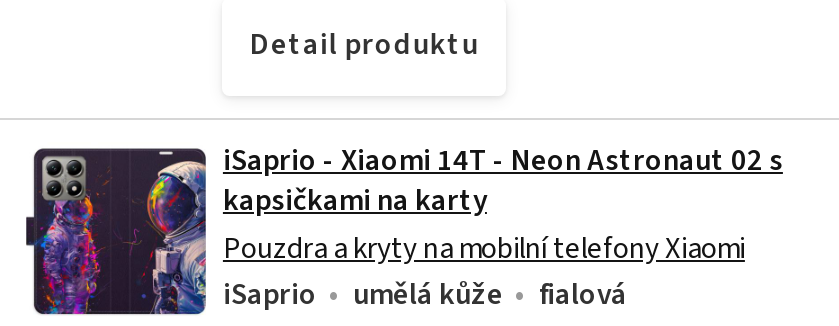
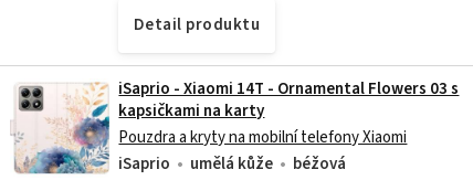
[24,141,783,316] [image] | iSaprio - Xiaomi 14T - Neon Astronaut 02 s -> [10,78,459,174] [image] | iSaprio - Xiaomi 14T - Ornamental Flowers 03 s
[539,275,627,317] fialová -> [293,152,346,175] béžová

